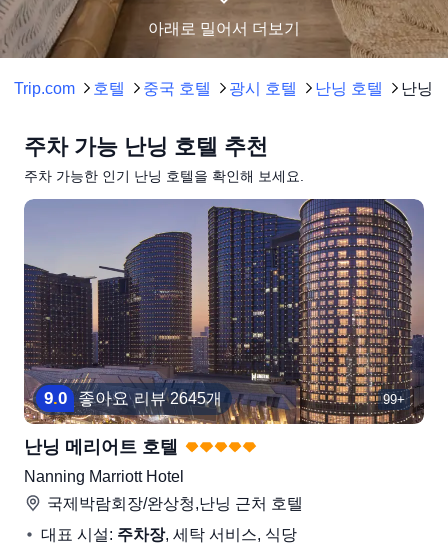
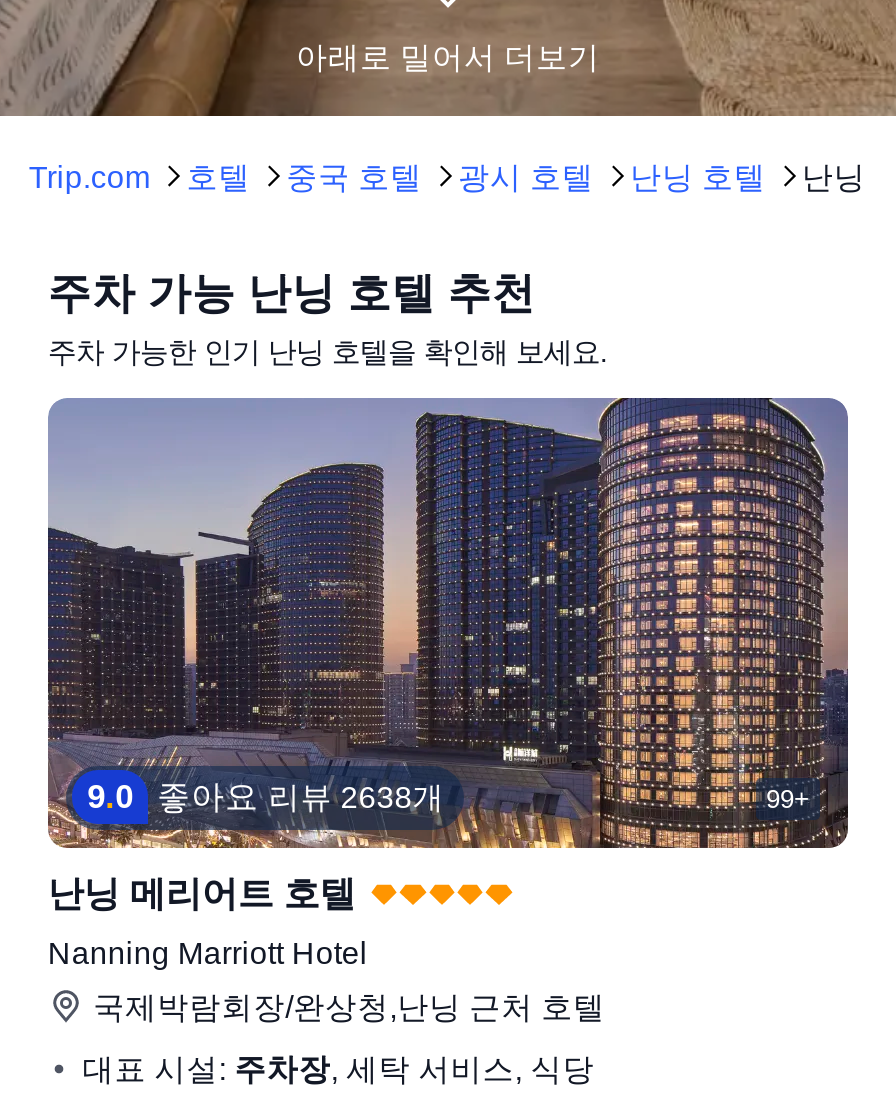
[78,389,222,408] 좋아요 리뷰 2645개 -> [157,778,444,816] 좋아요 리뷰 2638개

